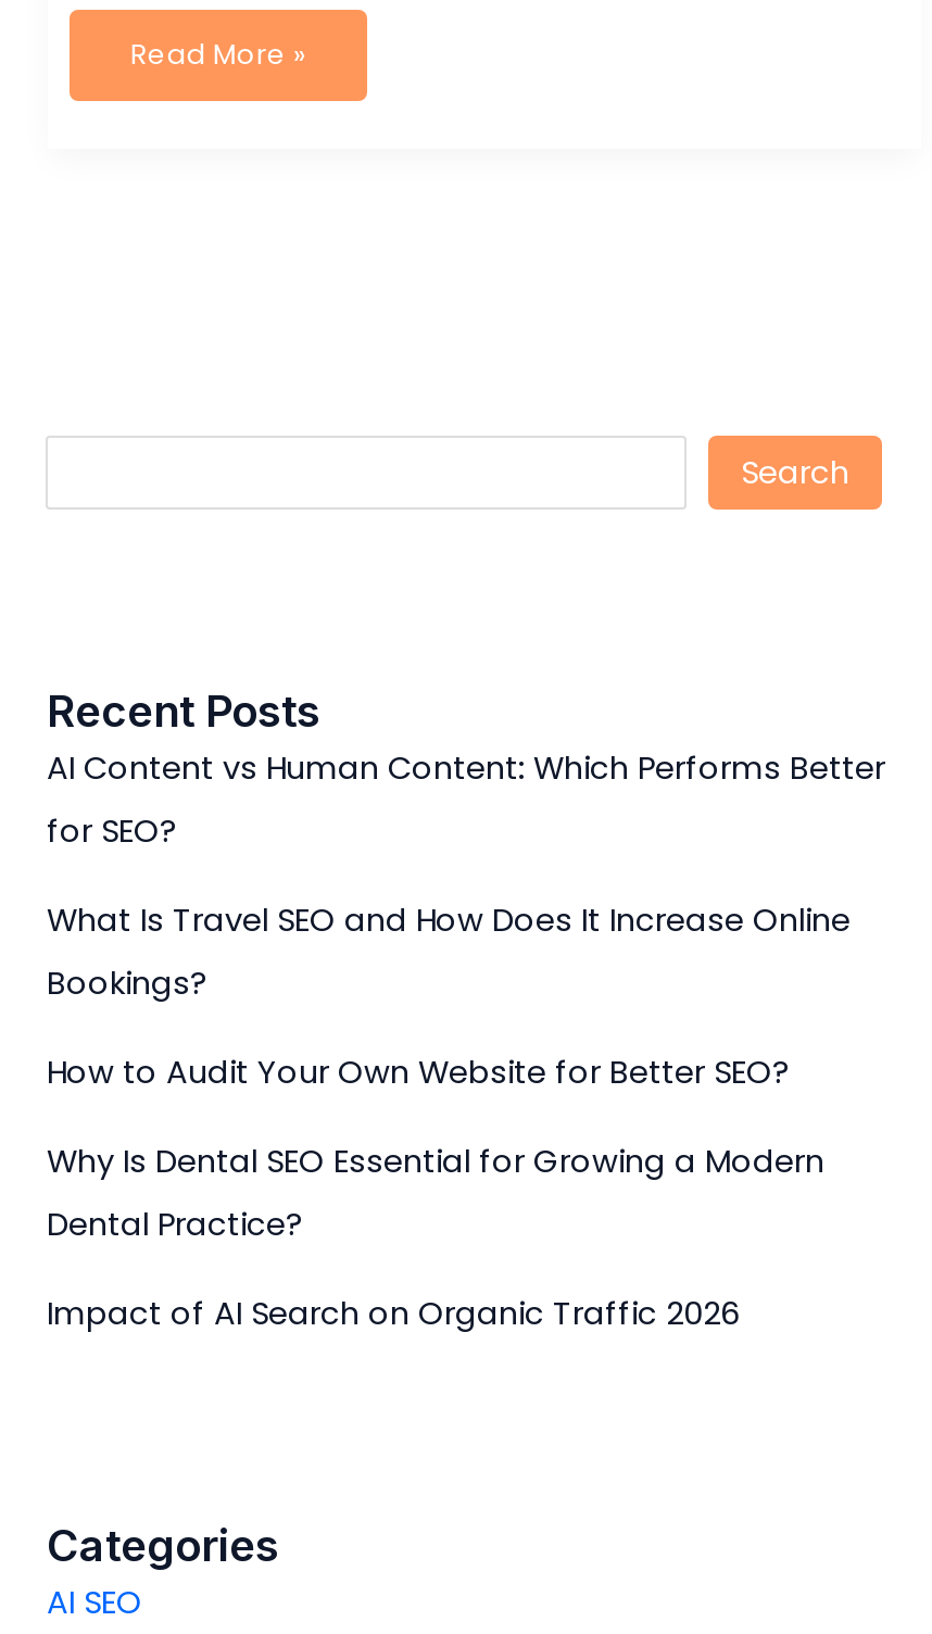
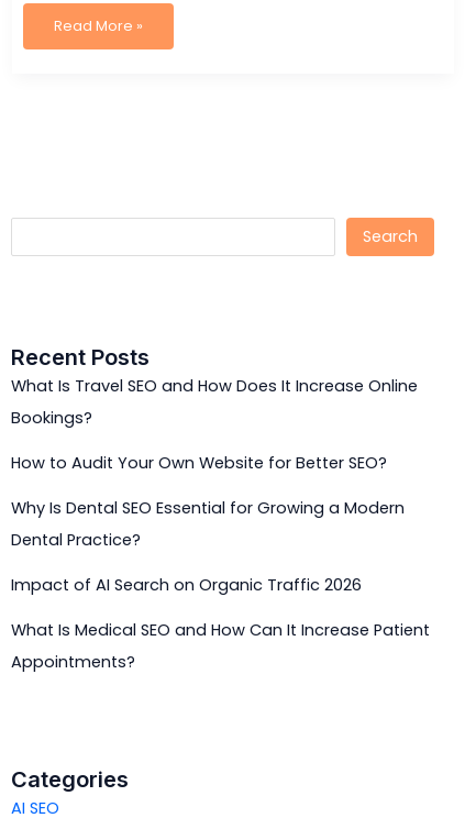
[47,745,885,852] AI Content vs Human Content: Which Performs Better | for SEO? -> none
moved [47,897,851,1334] -> [12,375,418,596]: What Is Travel SEO and How Does It Increase Online | Bookings? | How to Audit Your Own Website for Better SEO? | Why Is Dental SEO Essential for Growing a Modern | Dental Practice? | Impact of AI Search on Organic Traffic 2026
none -> [12,619,430,673] What Is Medical SEO and How Can It Increase Patient | Appointments?

